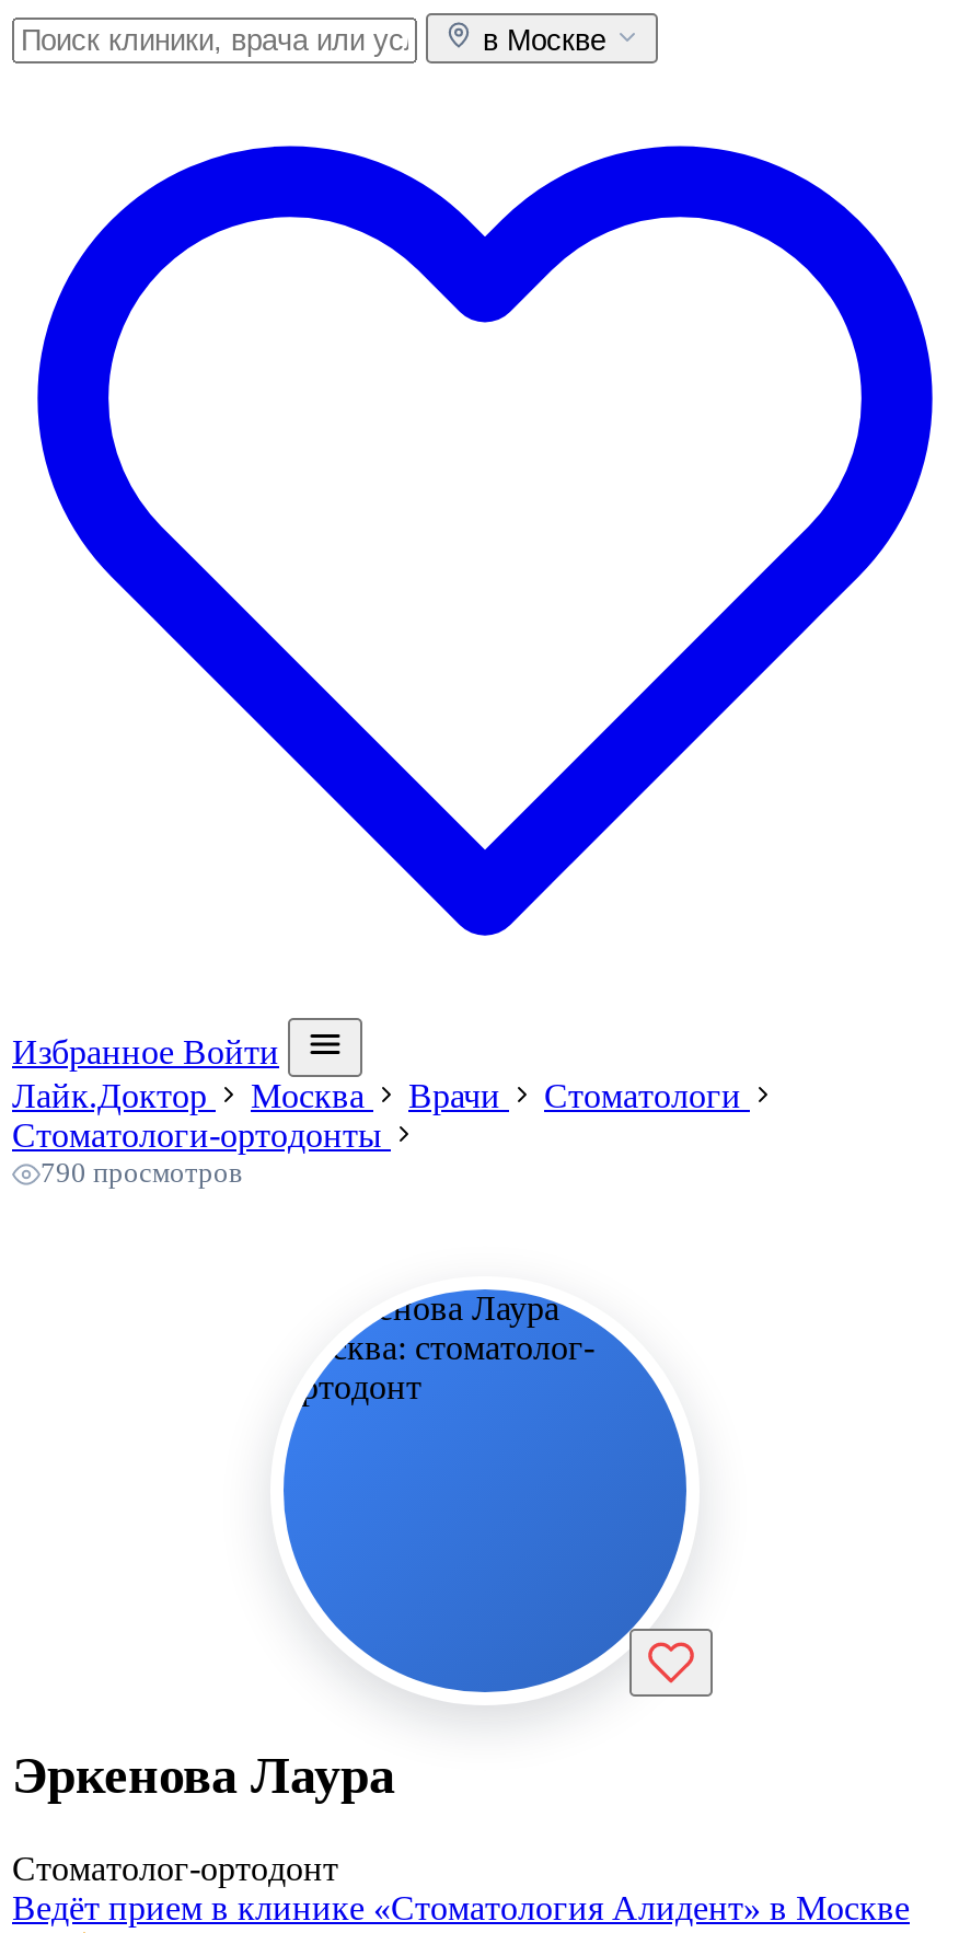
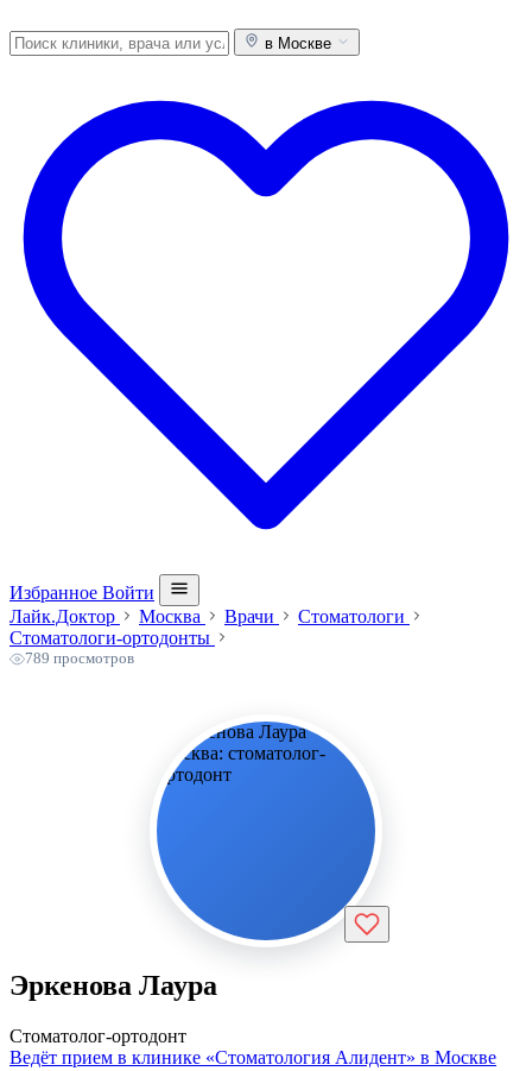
[41,1156,242,1189] 790 просмотров -> [25,649,134,667] 789 просмотров

